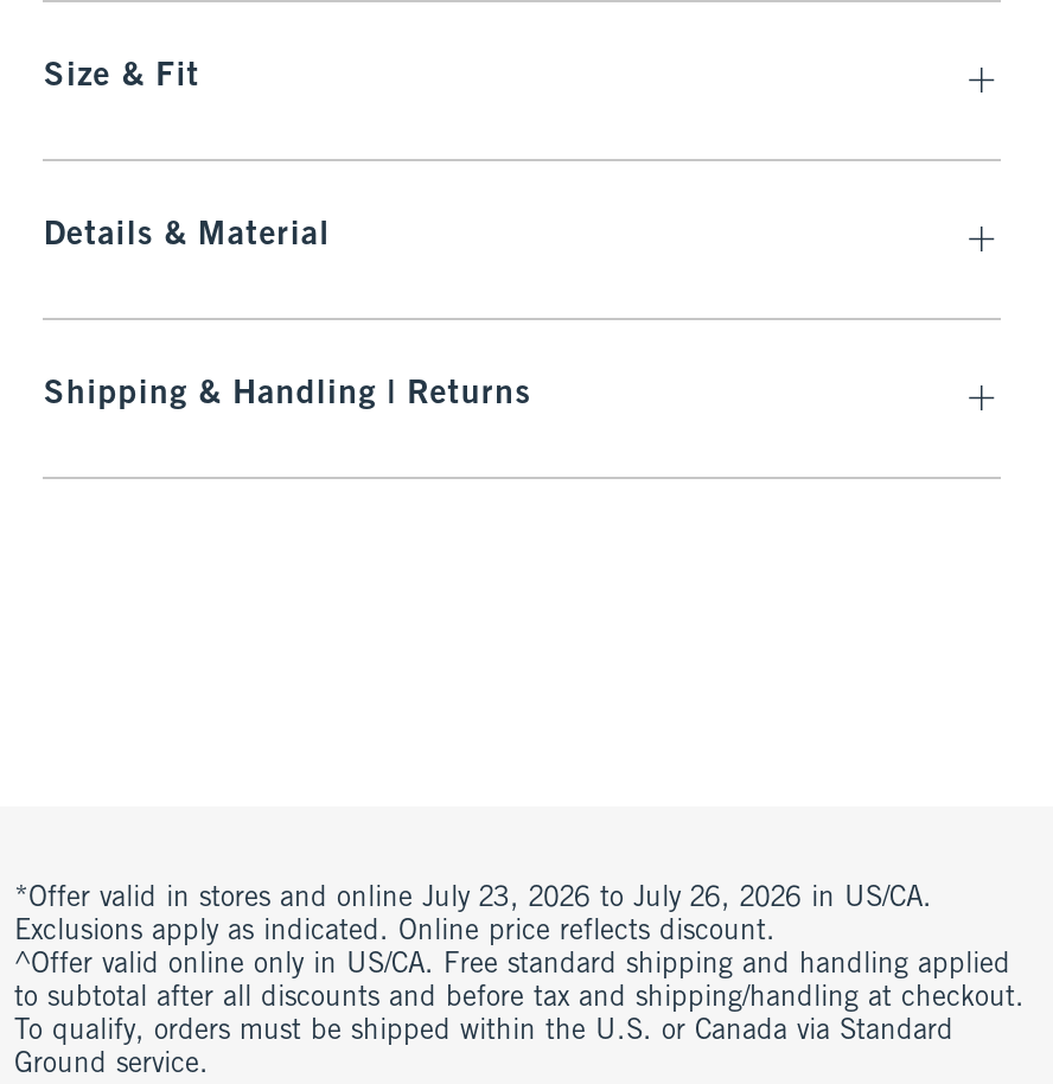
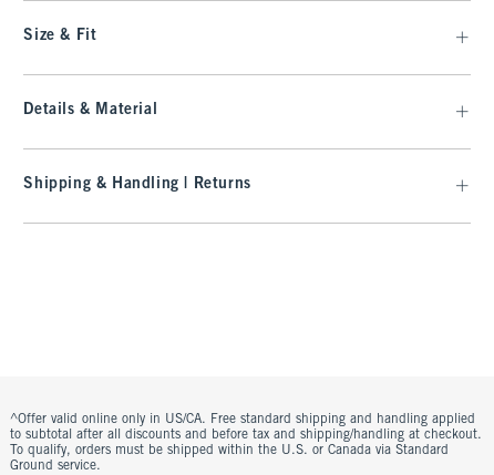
[14,885,932,946] *Offer valid in stores and online July 23, 2026 to July 26, 2026 in US/CA. | Exclusions apply as indicated. Online price reflects discount. -> none

